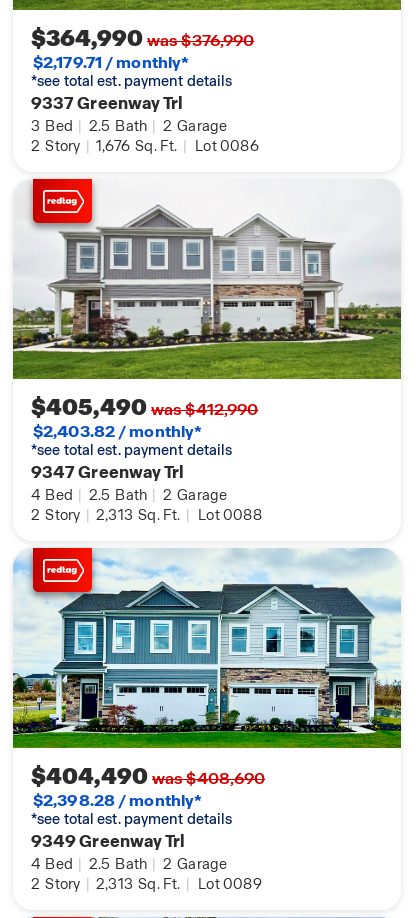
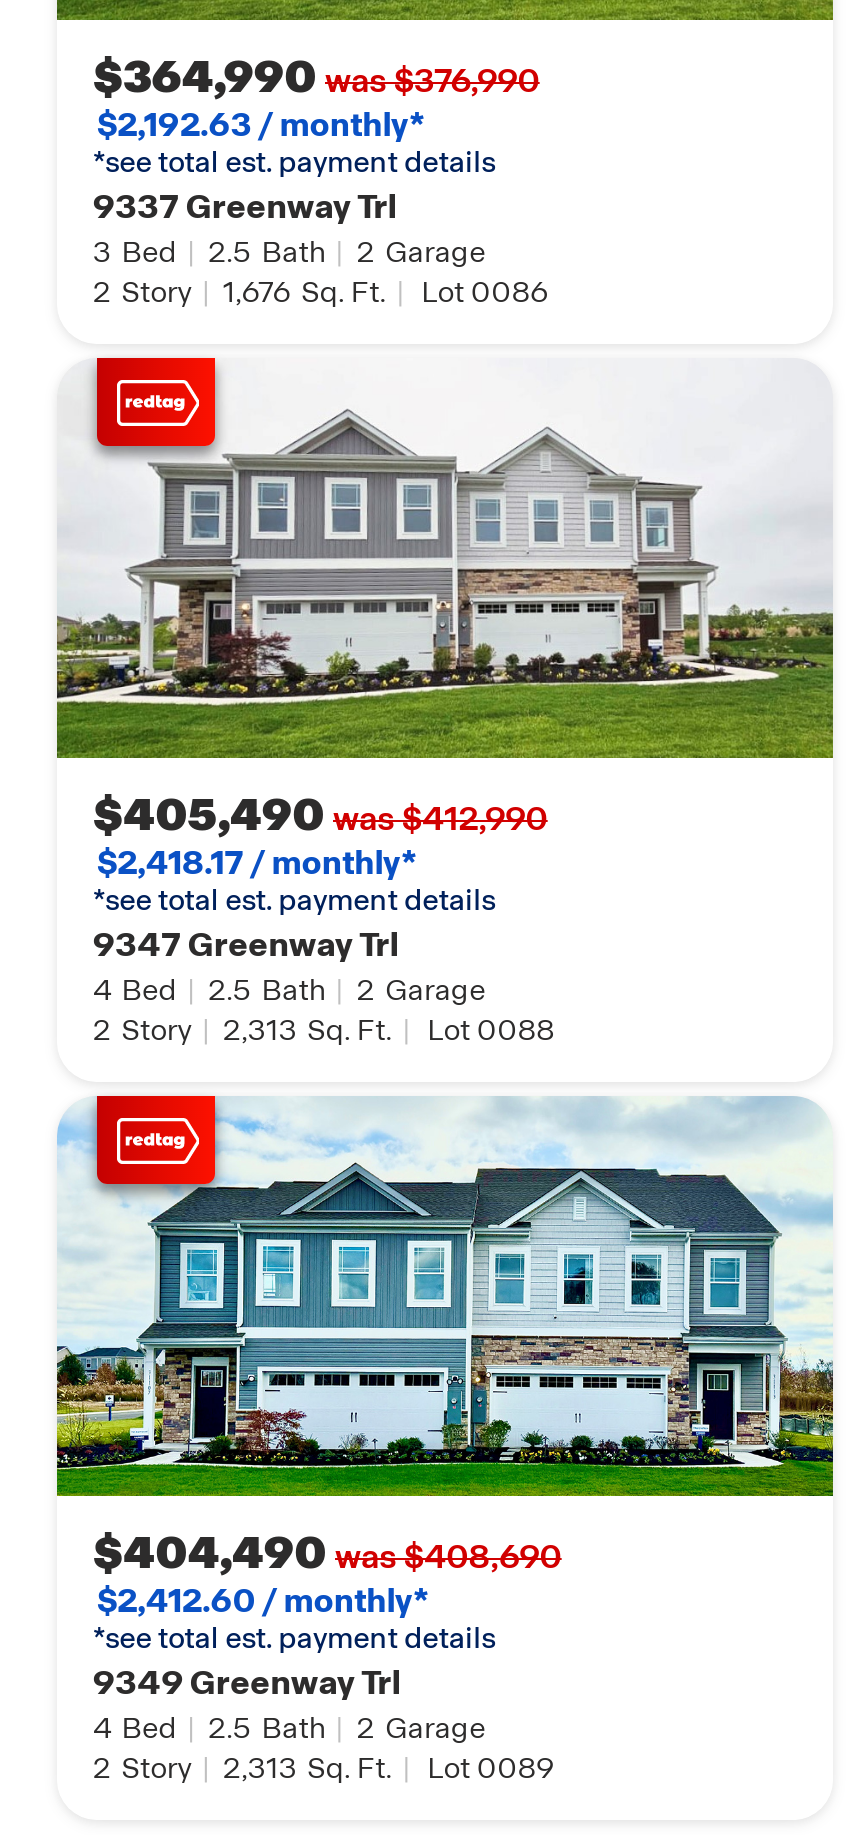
[33,52,189,73] $2,179.71 / monthly* -> [97,104,425,146] $2,192.63 / monthly*
[33,421,202,442] $2,403.82 / monthly* -> [97,842,417,884] $2,418.17 / monthly*
[33,790,202,811] $2,398.28 / monthly* -> [97,1580,429,1622] $2,412.60 / monthly*

